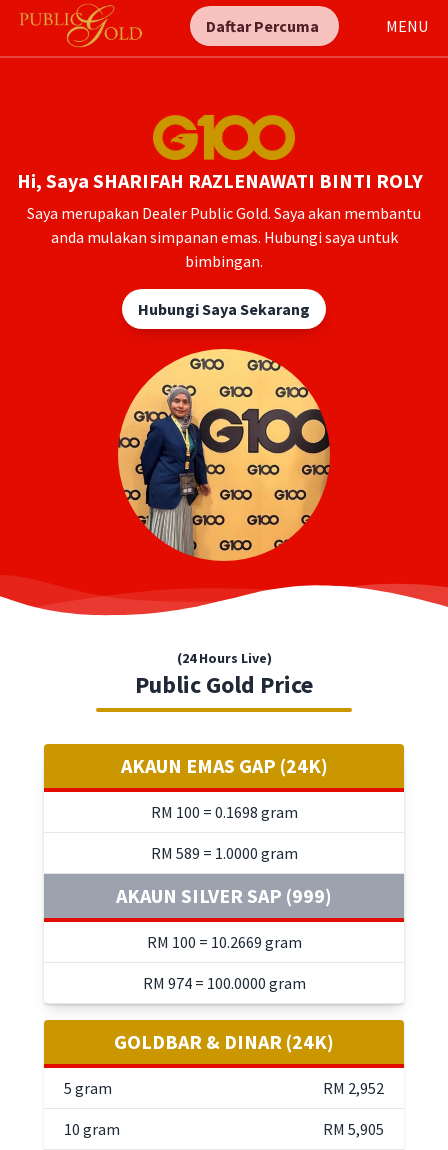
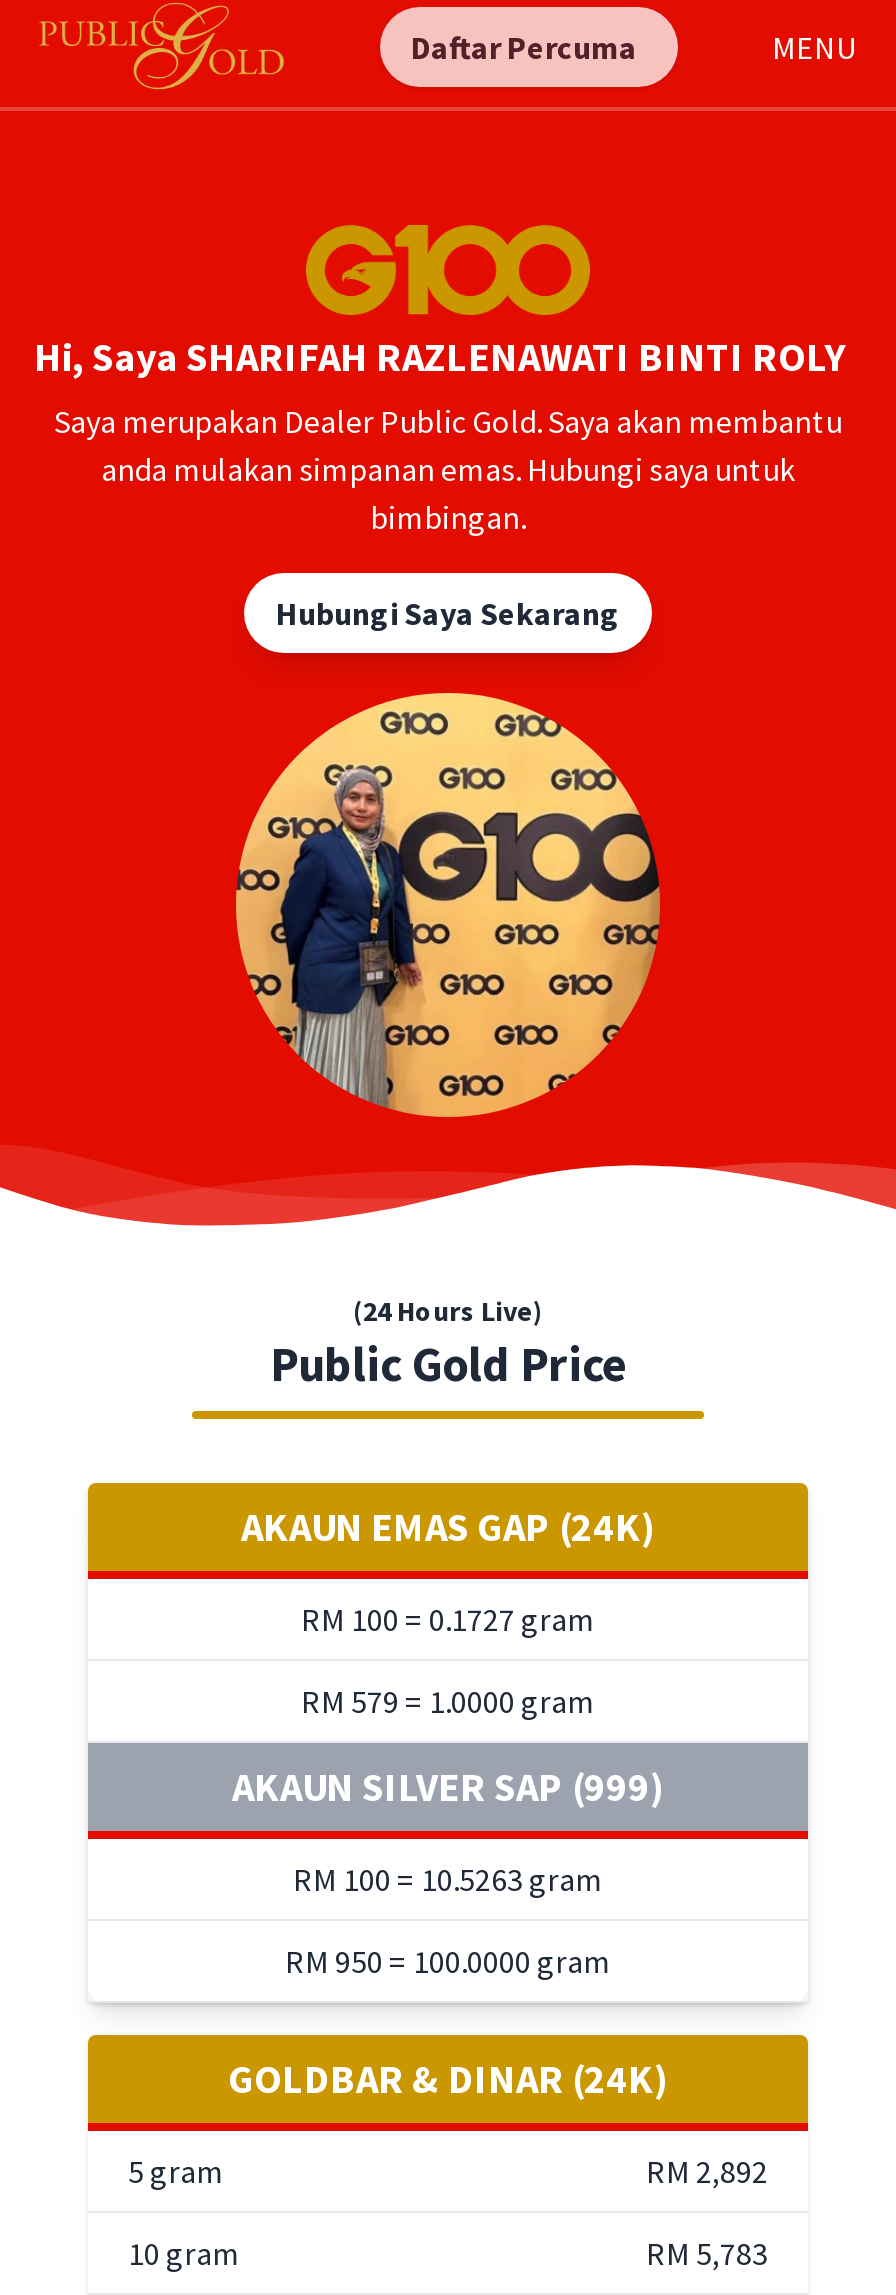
[150,802,297,822] RM 100 = 0.1698 gram -> [301,1598,595,1638] RM 100 = 0.1727 gram
[150,843,297,863] RM 589 = 1.0000 gram -> [301,1680,595,1720] RM 579 = 1.0000 gram
[146,932,301,952] RM 100 = 10.2669 gram -> [293,1858,603,1898] RM 100 = 10.5263 gram
[142,973,305,993] RM 974 = 100.0000 gram -> [285,1940,611,1980] RM 950 = 100.0000 gram
[323,1078,384,1098] RM 2,952 -> [646,2150,768,2190] RM 2,892
[323,1119,384,1139] RM 5,905 -> [646,2232,768,2272] RM 5,783

